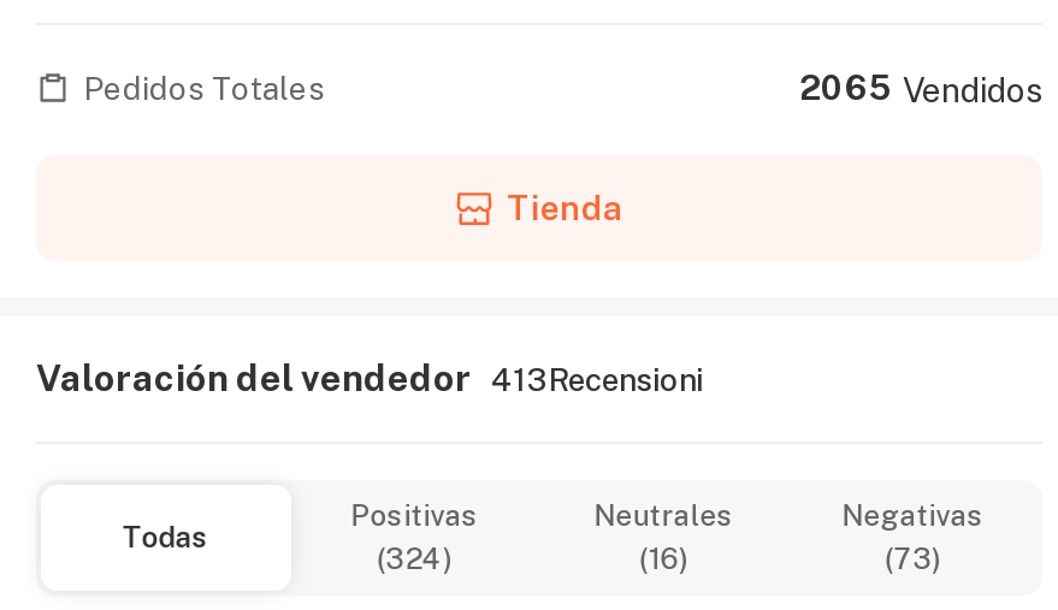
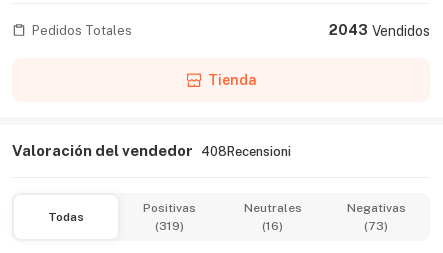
[799,70,1042,109] 2065 Vendidos -> [329,22,430,39] 2043 Vendidos
[36,357,703,398] Valoración del vendedor 413Recensioni -> [12,142,291,159] Valoración del vendedor 408Recensioni
[376,542,453,576] (324) -> [155,219,184,233] (319)

